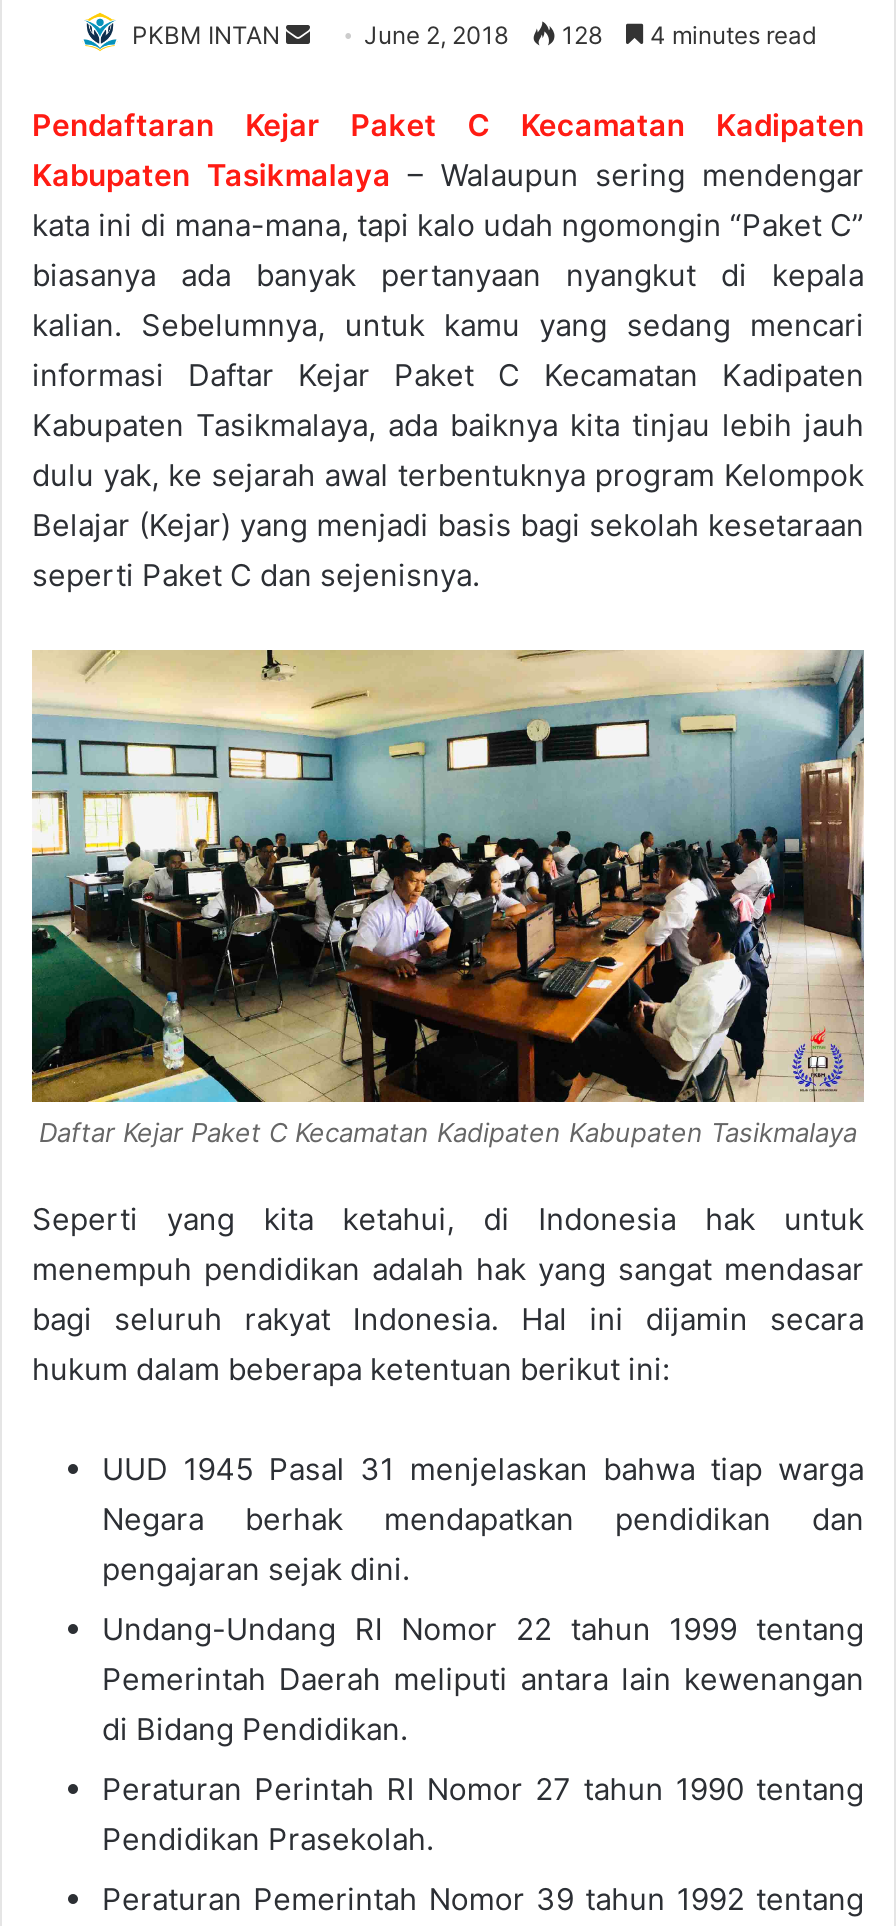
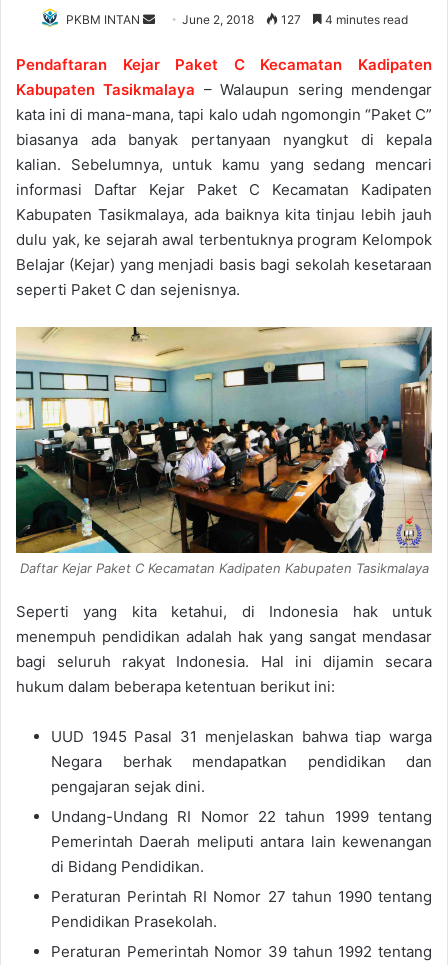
[556,20,602,50] 128 -> [278,12,301,27] 127

